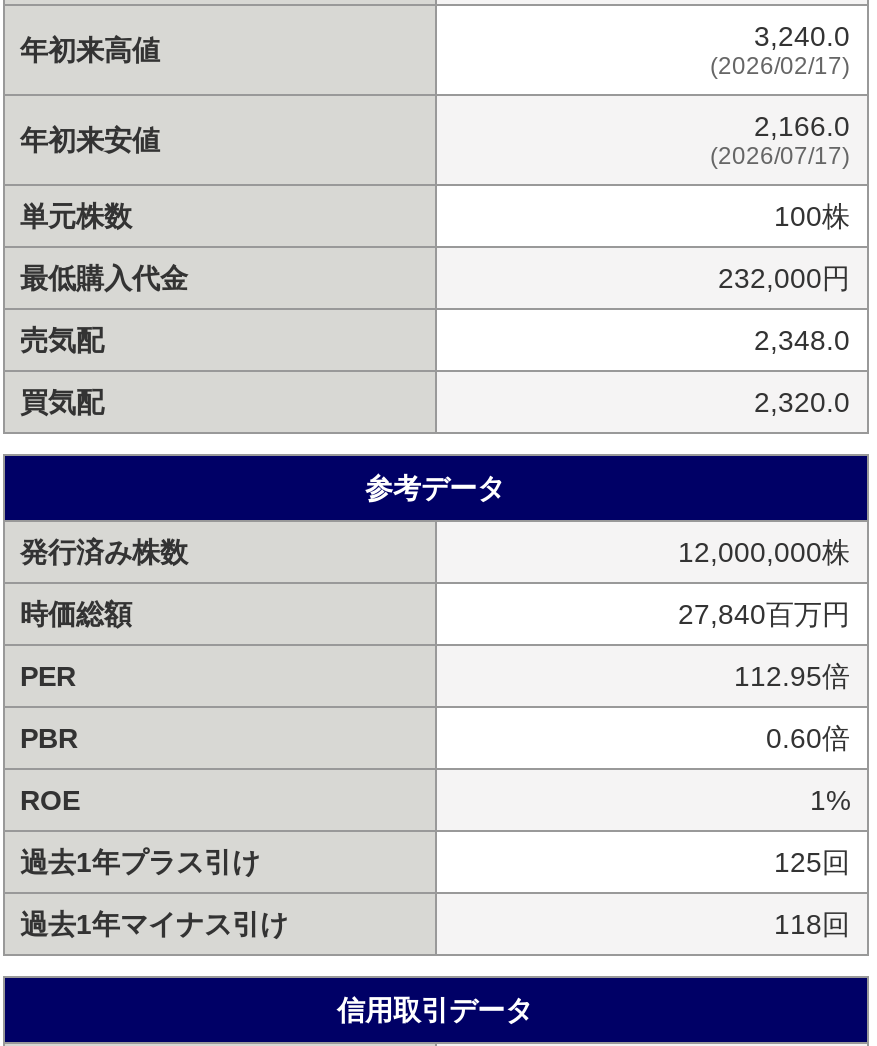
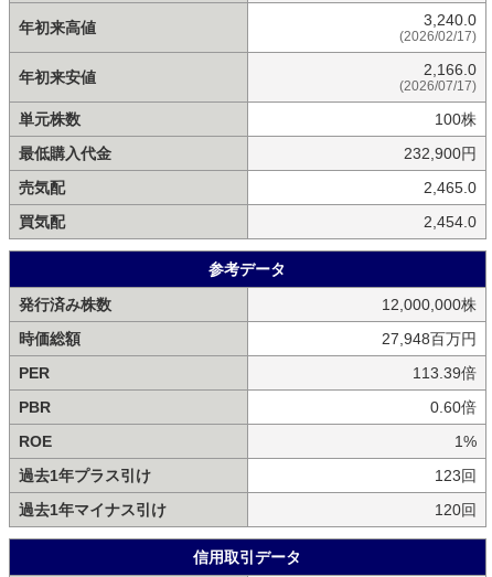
[718,262,850,294] 232,000円 -> [403,145,476,162] 232,900円
[754,324,850,356] 2,348.0 -> [423,179,476,196] 2,465.0
[754,386,850,418] 2,320.0 -> [423,213,476,231] 2,454.0
[678,598,850,630] 27,840百万円 -> [381,330,476,348] 27,948百万円
[734,660,850,692] 112.95倍 -> [412,364,476,382] 113.39倍
[774,846,850,878] 125回 -> [434,467,476,484] 123回
[774,908,850,940] 118回 -> [434,501,476,519] 120回

